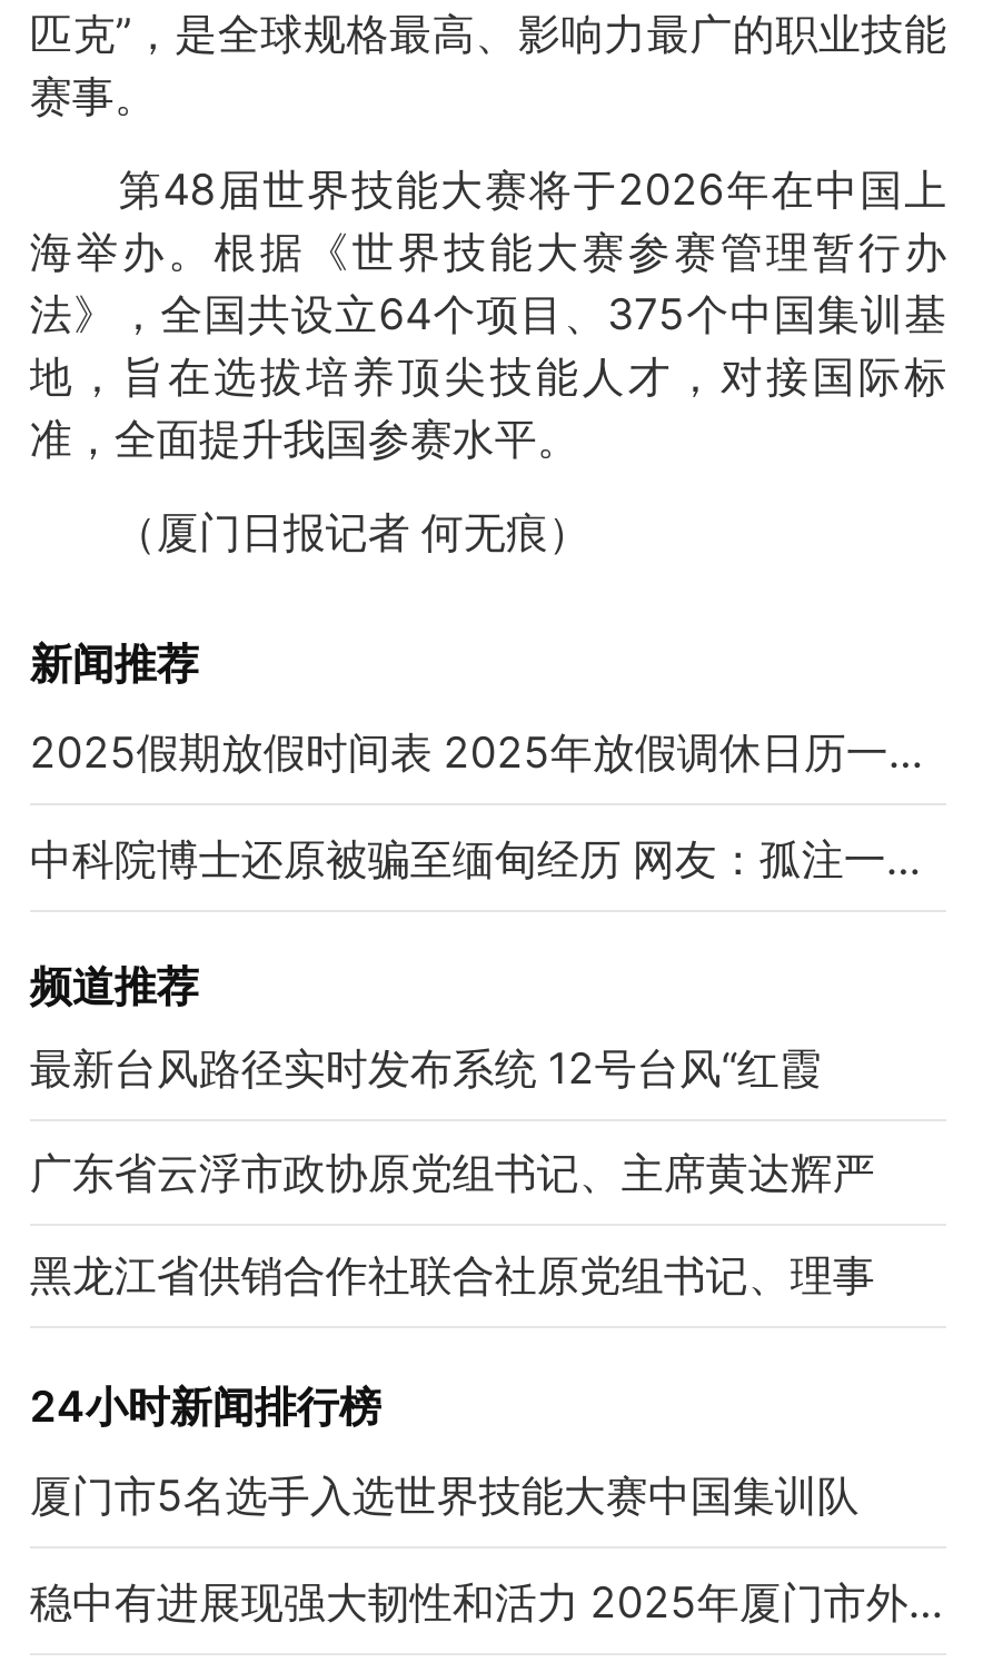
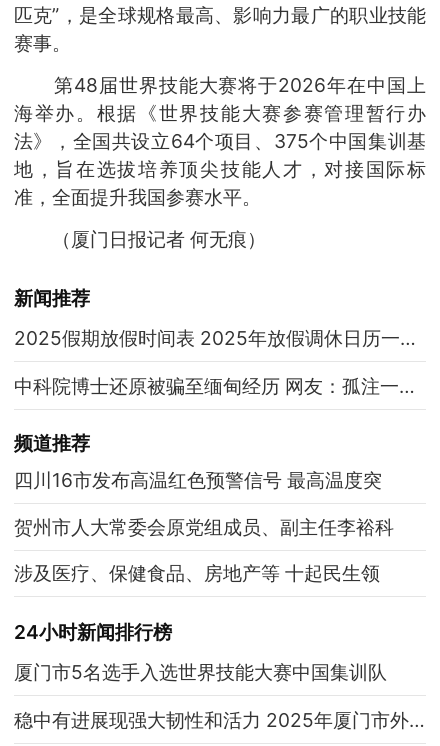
[30,1040,822,1094] 最新台风路径实时发布系统 12号台风“红霞 -> [14,468,382,492] 四川16市发布高温红色预警信号 最高温度突
[30,1145,875,1198] 广东省云浮市政协原党组书记、主席黄达辉严 -> [14,514,394,538] 贺州市人大常委会原党组成员、副主任李裕科
[30,1249,875,1303] 黑龙江省供销合作社联合社原党组书记、理事 -> [14,561,380,585] 涉及医疗、保健食品、房地产等 十起民生领

